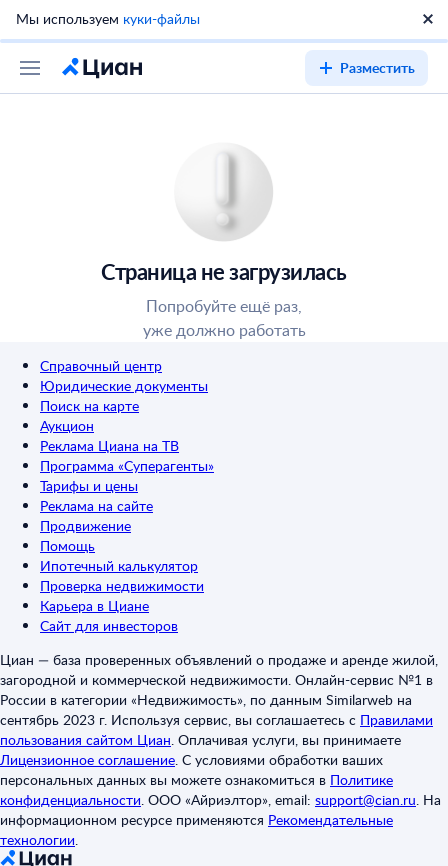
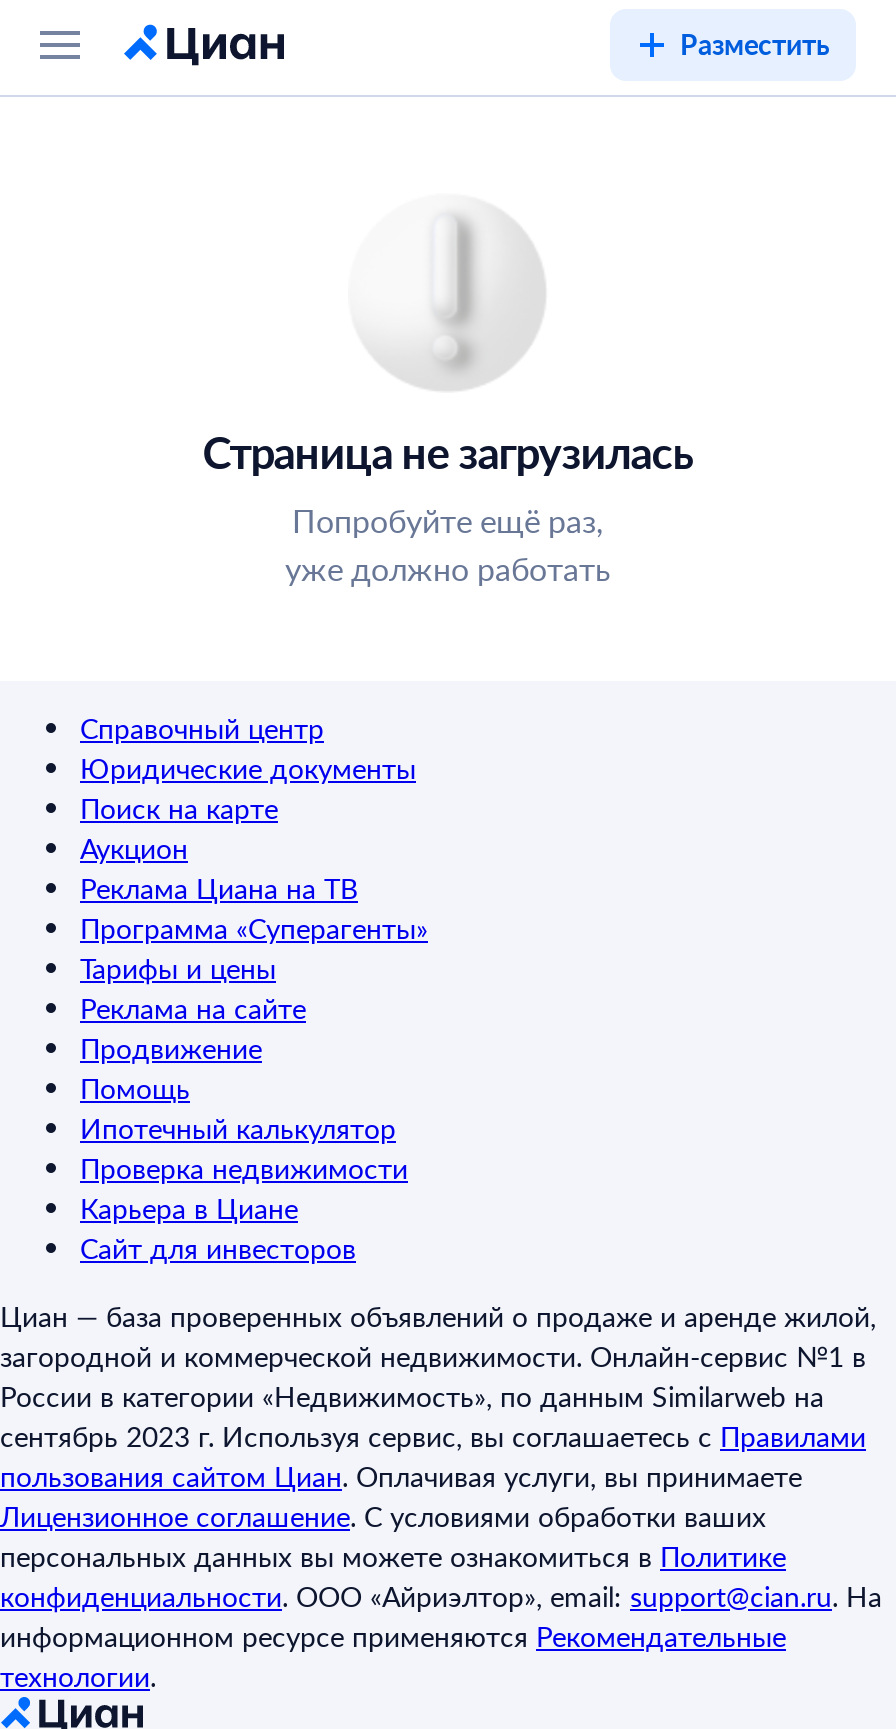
[16,9,200,28] Мы используем куки-файлы -> none
moved [101,58,415,341] -> [202,25,830,591]: Разместить | Страница не загрузилась | Попробуйте ещё раз, | уже должно работать

